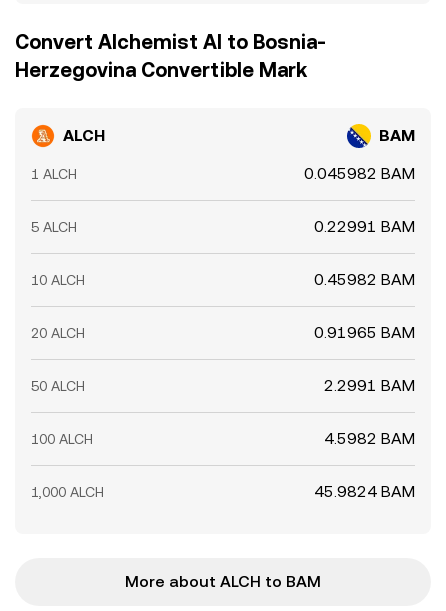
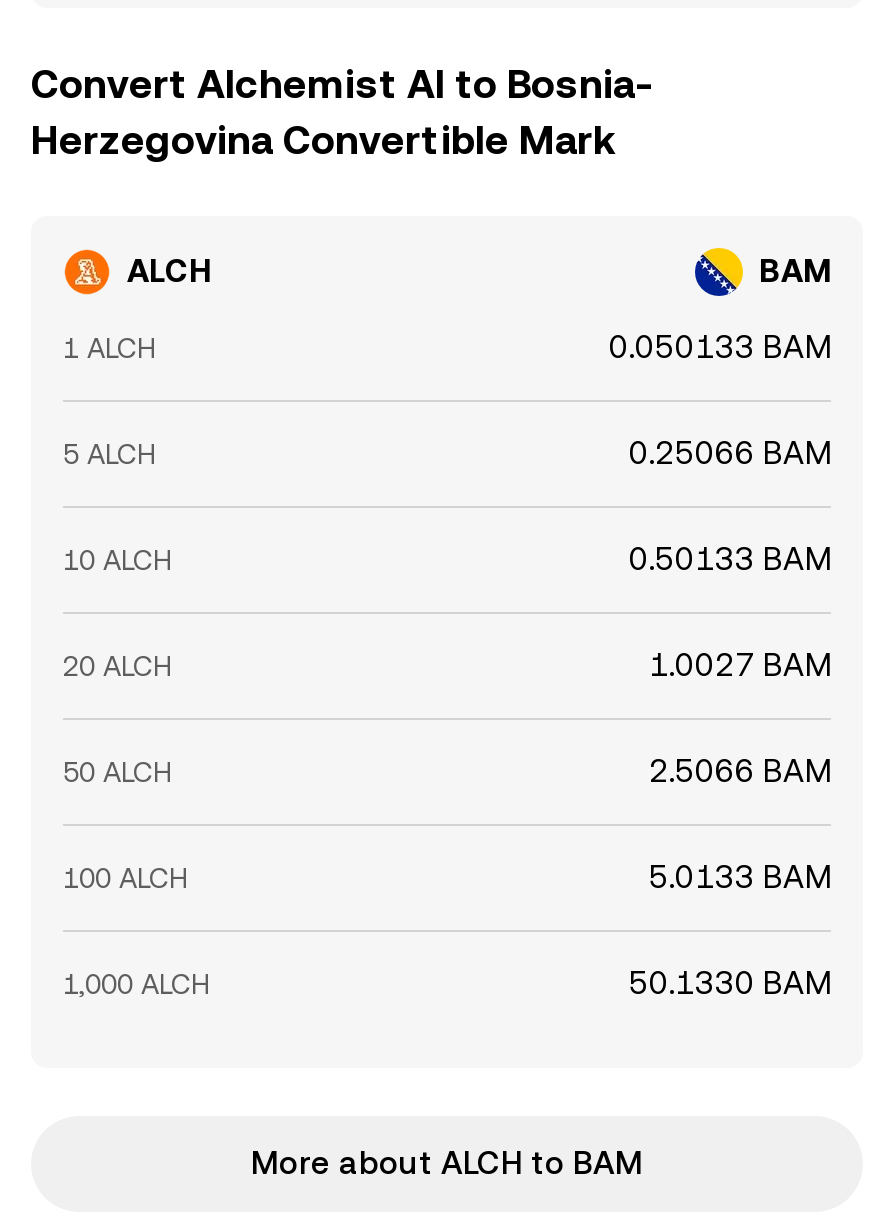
[304,164,415,183] 0.045982 BAM -> [609,328,831,366] 0.050133 BAM
[314,217,415,236] 0.22991 BAM -> [629,434,831,472] 0.25066 BAM
[314,270,415,289] 0.45982 BAM -> [629,540,831,578] 0.50133 BAM
[314,323,415,342] 0.91965 BAM -> [649,646,831,684] 1.0027 BAM
[324,376,415,395] 2.2991 BAM -> [649,752,831,790] 2.5066 BAM
[324,429,415,448] 4.5982 BAM -> [649,858,831,896] 5.0133 BAM
[314,482,415,501] 45.9824 BAM -> [629,964,831,1002] 50.1330 BAM

